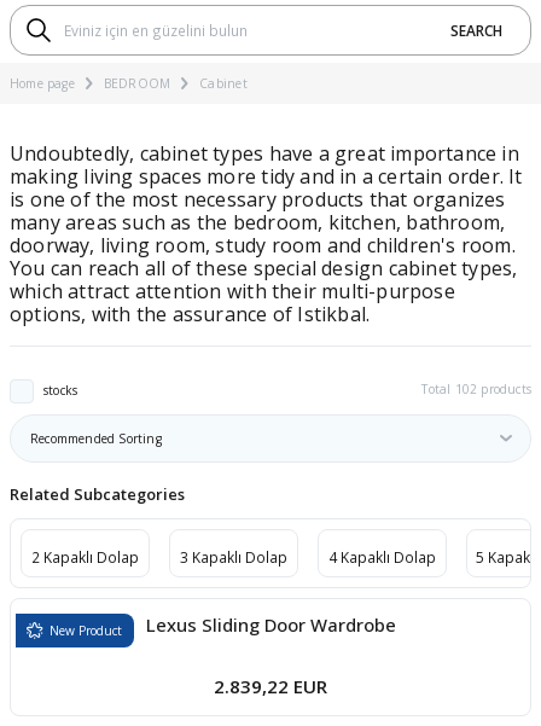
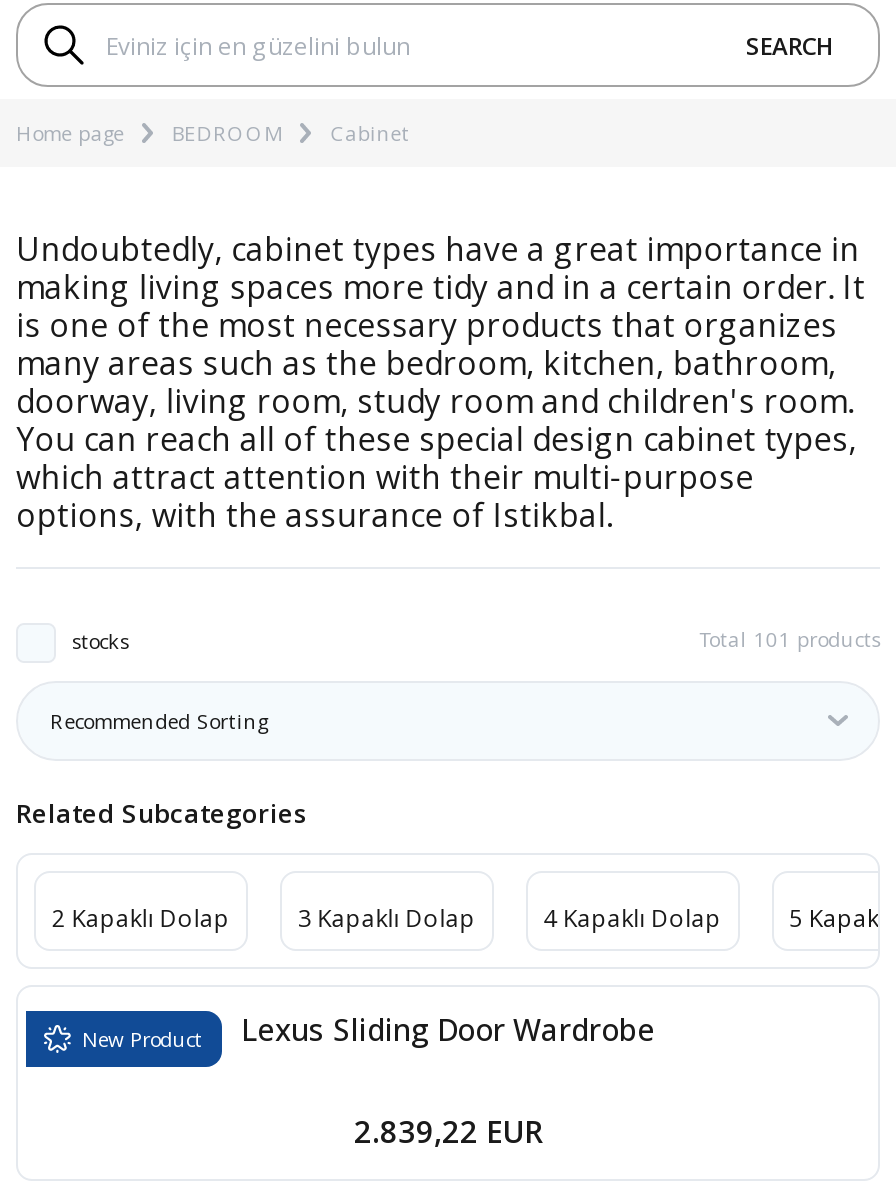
[422,381,531,397] Total 102 products -> [699,625,880,653] Total 101 products

